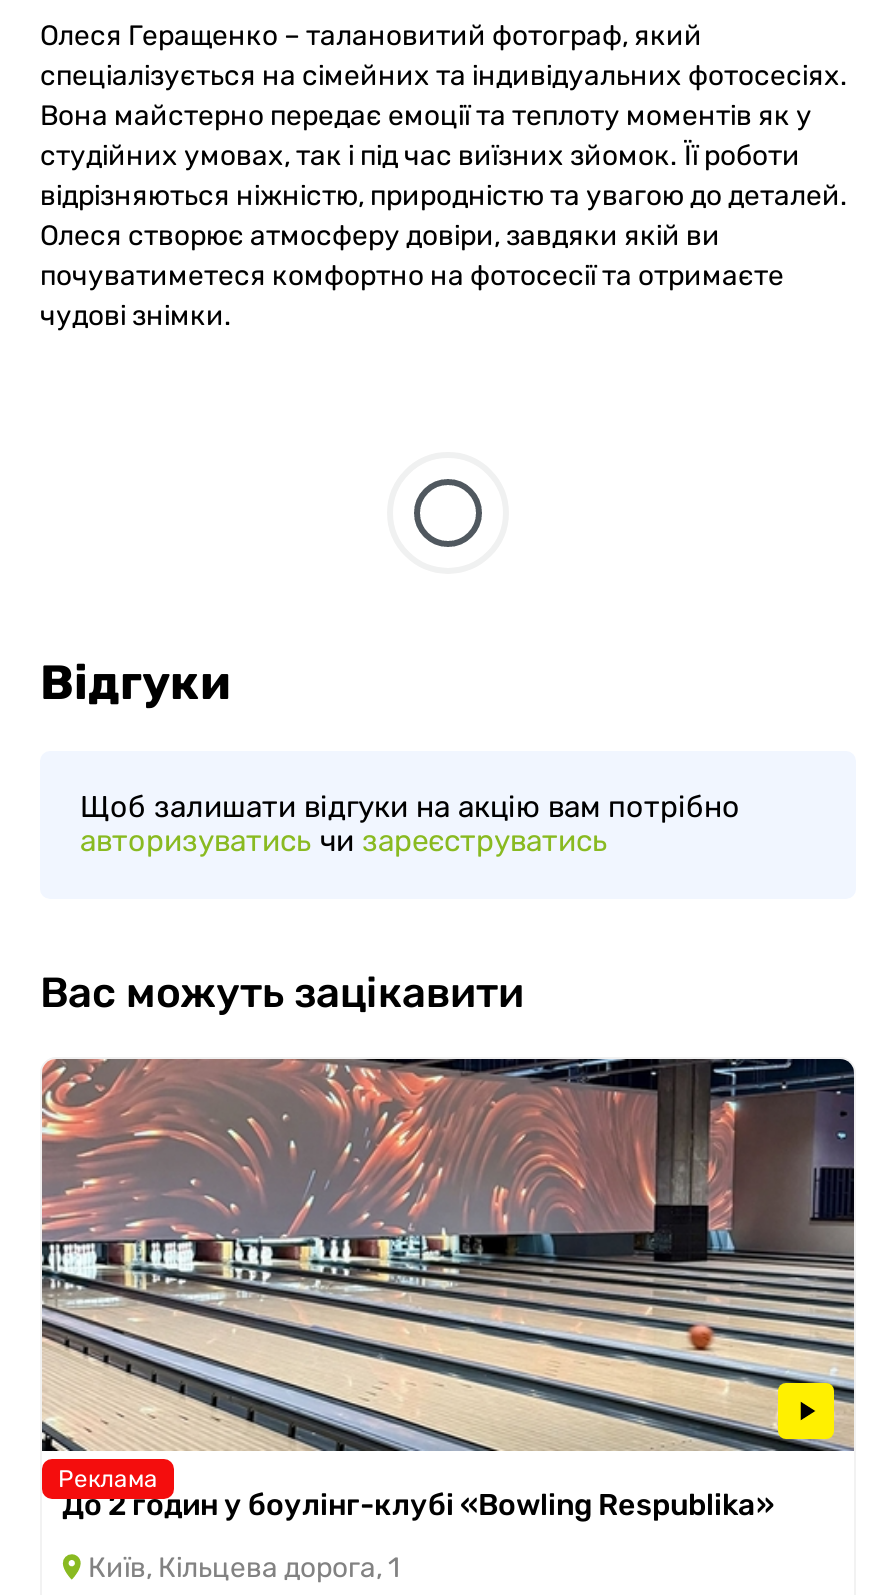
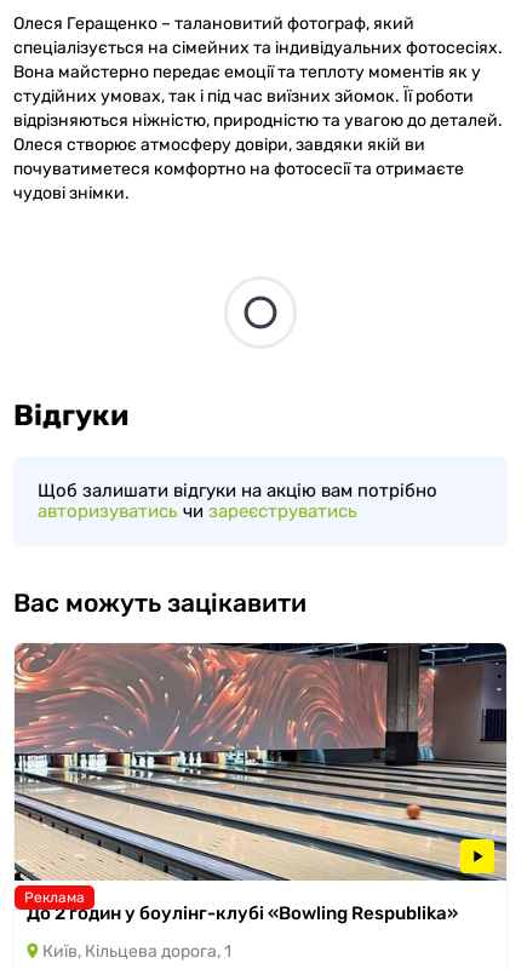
[412,477,484,549] [image] -> [240,292,281,333] [image]

